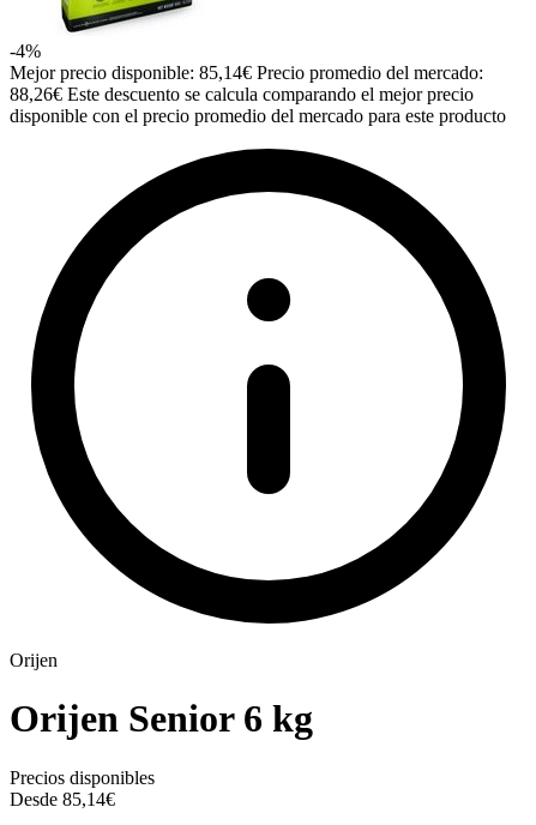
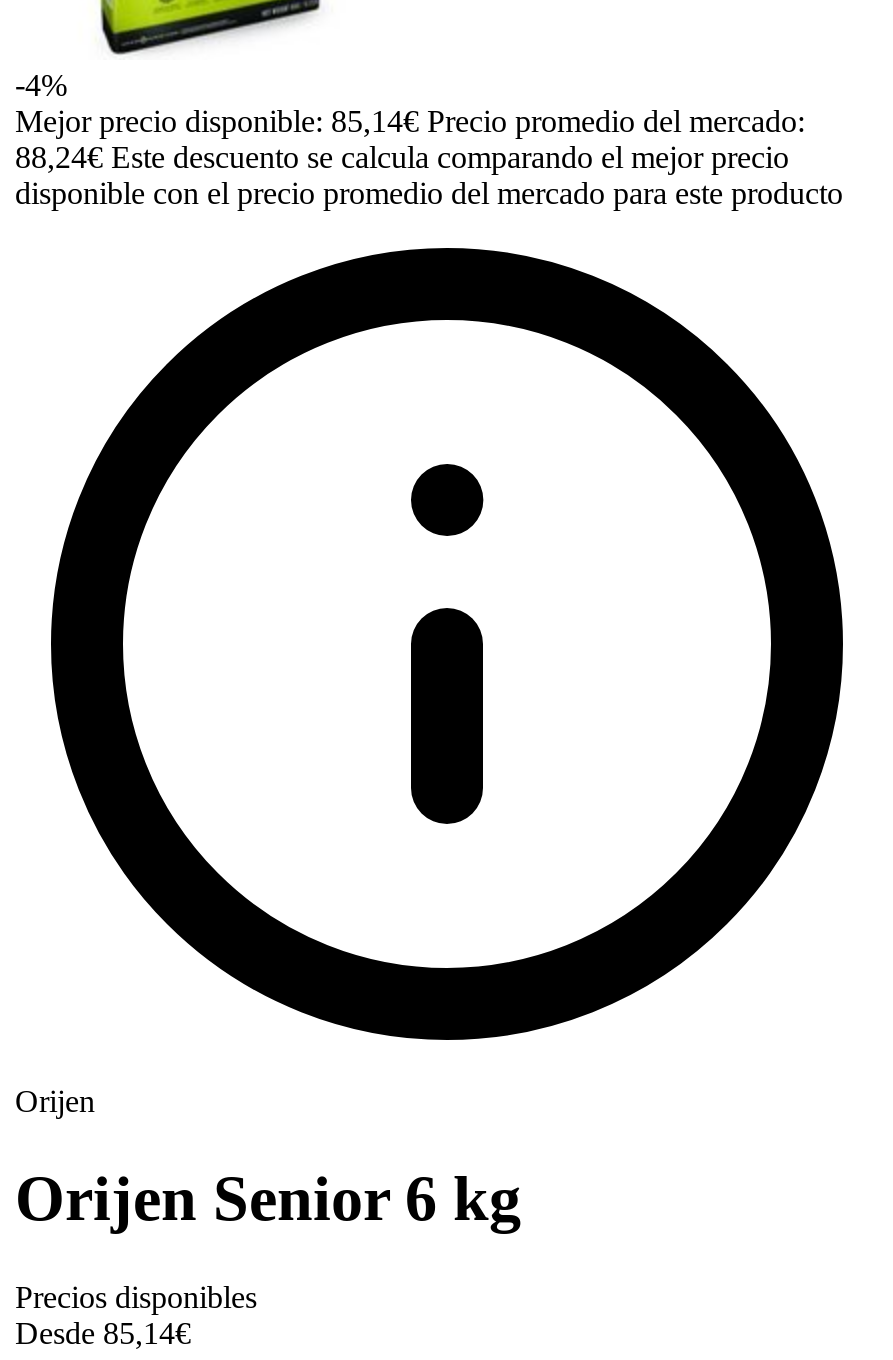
[10,84,474,104] 88,26€ Este descuento se calcula comparando el mejor precio -> [15,140,789,174] 88,24€ Este descuento se calcula comparando el mejor precio

